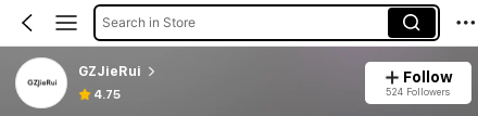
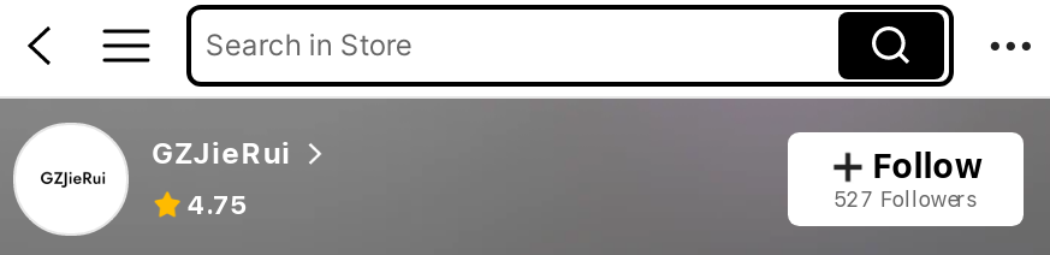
[386,86,450,97] 524 Followers -> [834,185,976,211] 527 Followers

